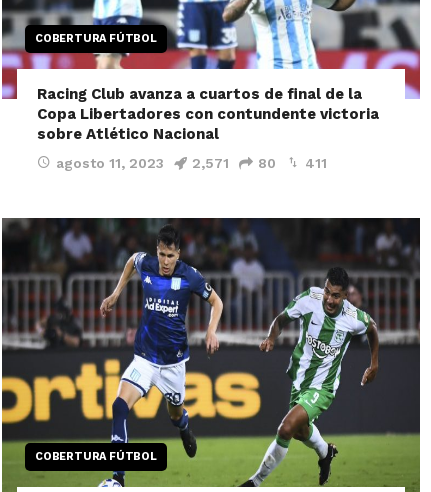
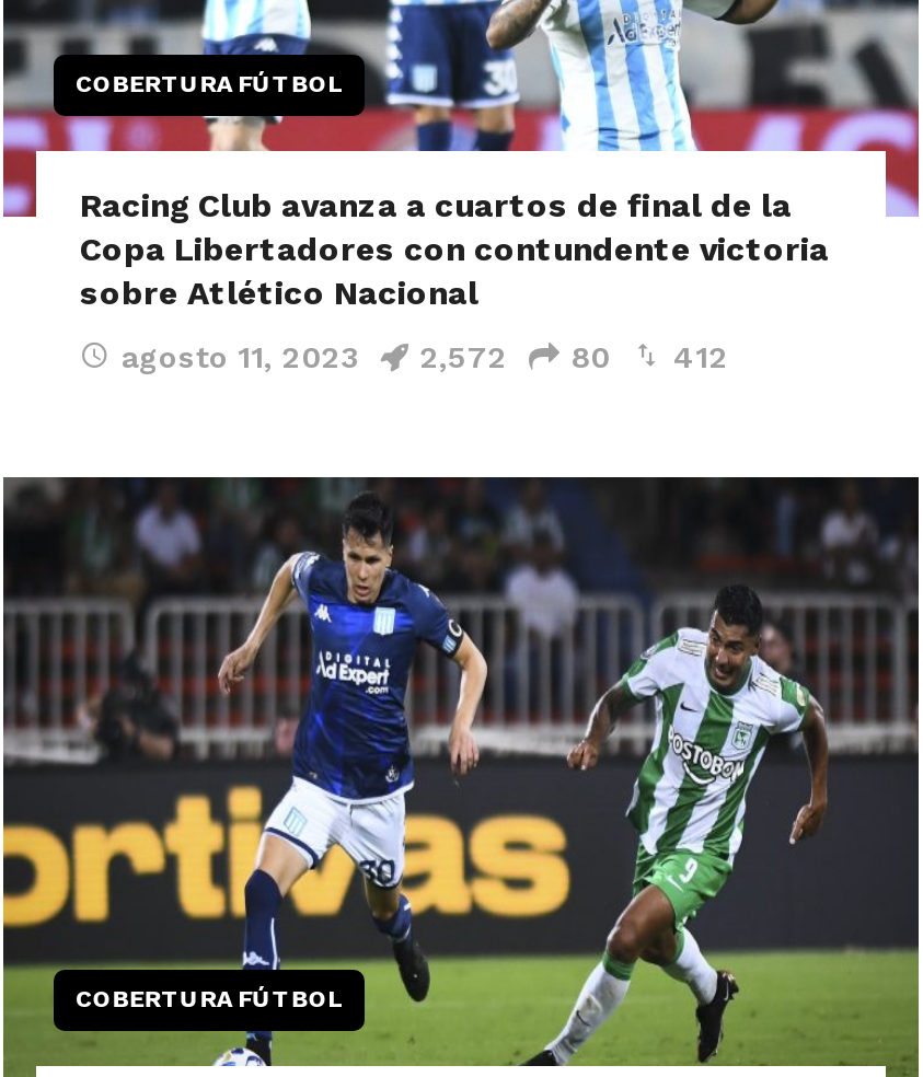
[192,155,229,171] 2,571 -> [419,339,507,374] 2,572
[305,155,327,171] 411 -> [673,339,728,374] 412

